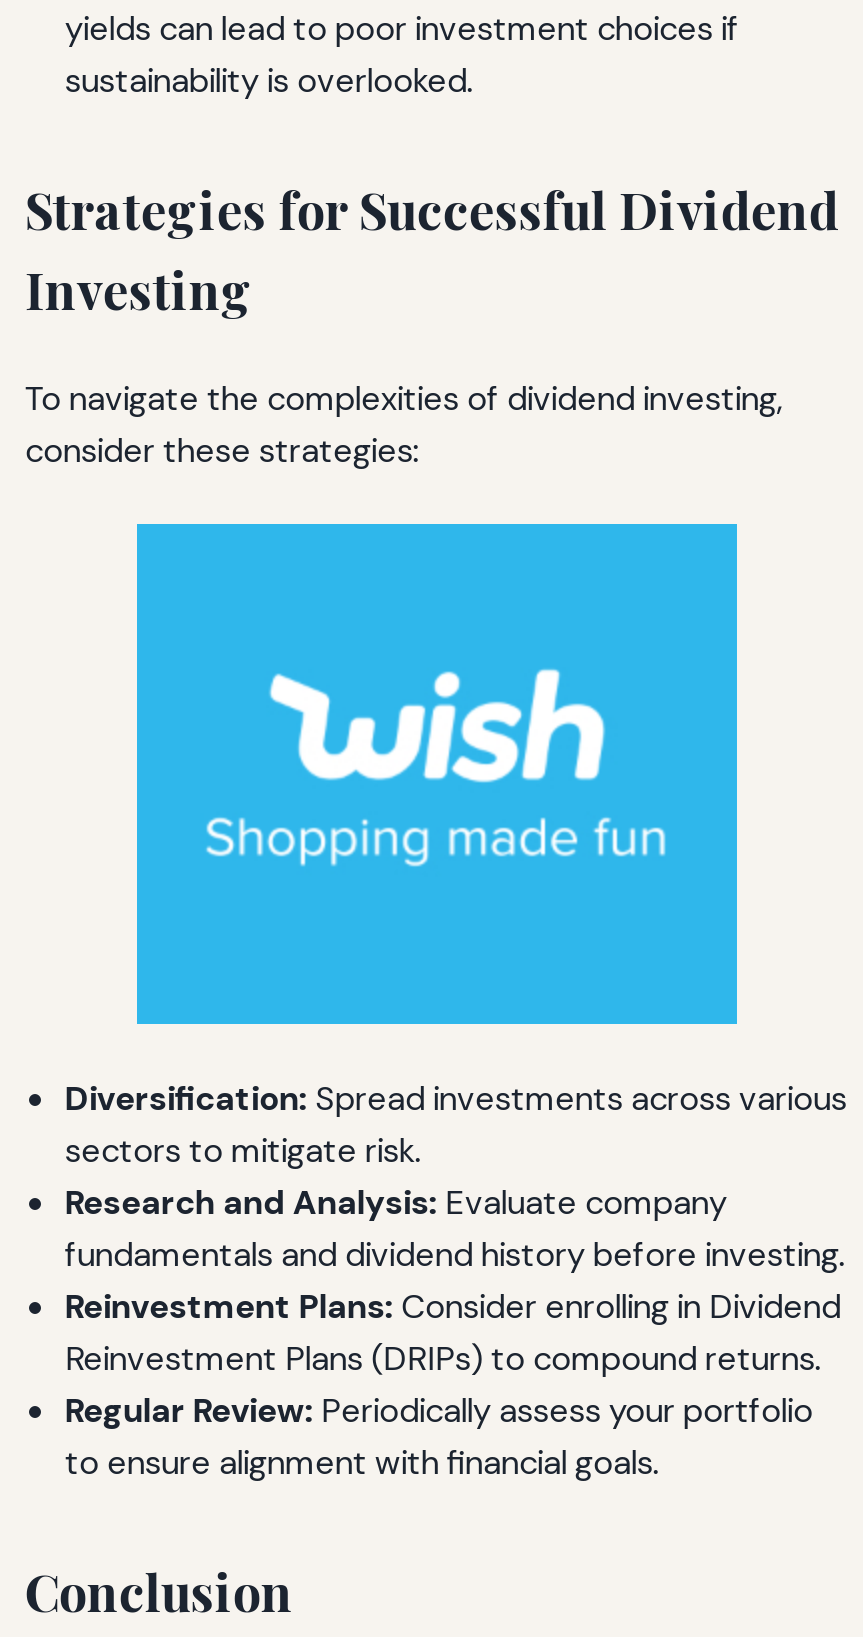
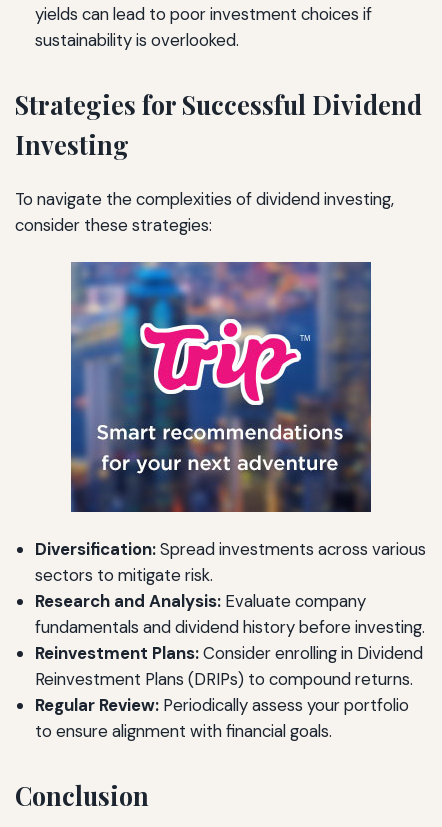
[135,522,739,1026] [image] -> [70,261,372,513] [image]

